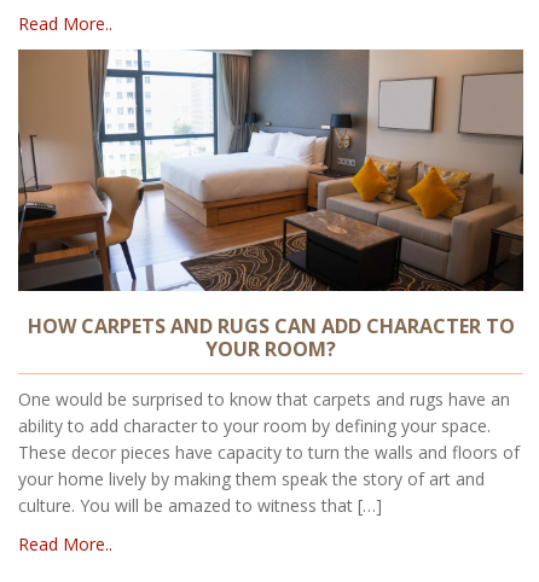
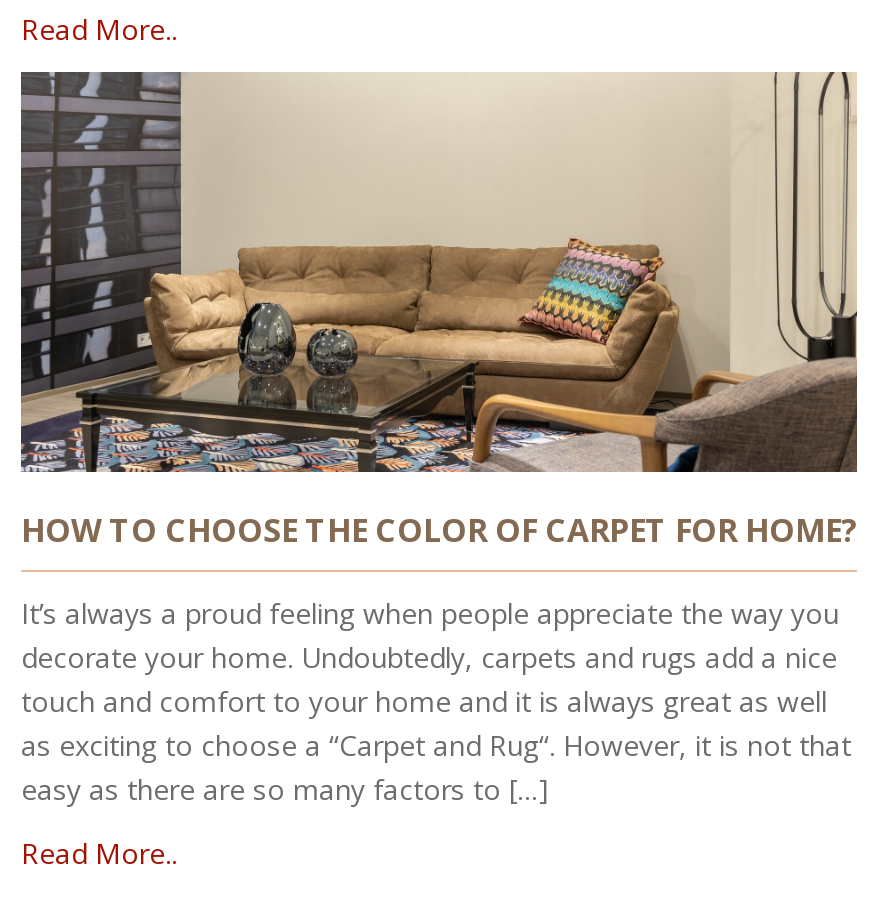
[18,48,524,362] [image] | HOW CARPETS AND RUGS CAN ADD CHARACTER TO | YOUR ROOM? -> [19,70,857,552] [image] | HOW TO CHOOSE THE COLOR OF CARPET FOR HOME?
[18,388,520,517] One would be surprised to know that carpets and rugs have an | ability to add character to your room by defining your space. | These decor pieces have capacity to turn the walls and floors of | your home lively by making them speak the story of art and | culture. You will be amazed to witness that […] -> [21,594,851,808] It’s always a proud feeling when people appreciate the way you | decorate your home. Undoubtedly, carpets and rugs add a nice | touch and comfort to your home and it is always great as well | as exciting to choose a “Carpet and Rug“. However, it is not that | easy as there are so many factors to […]

